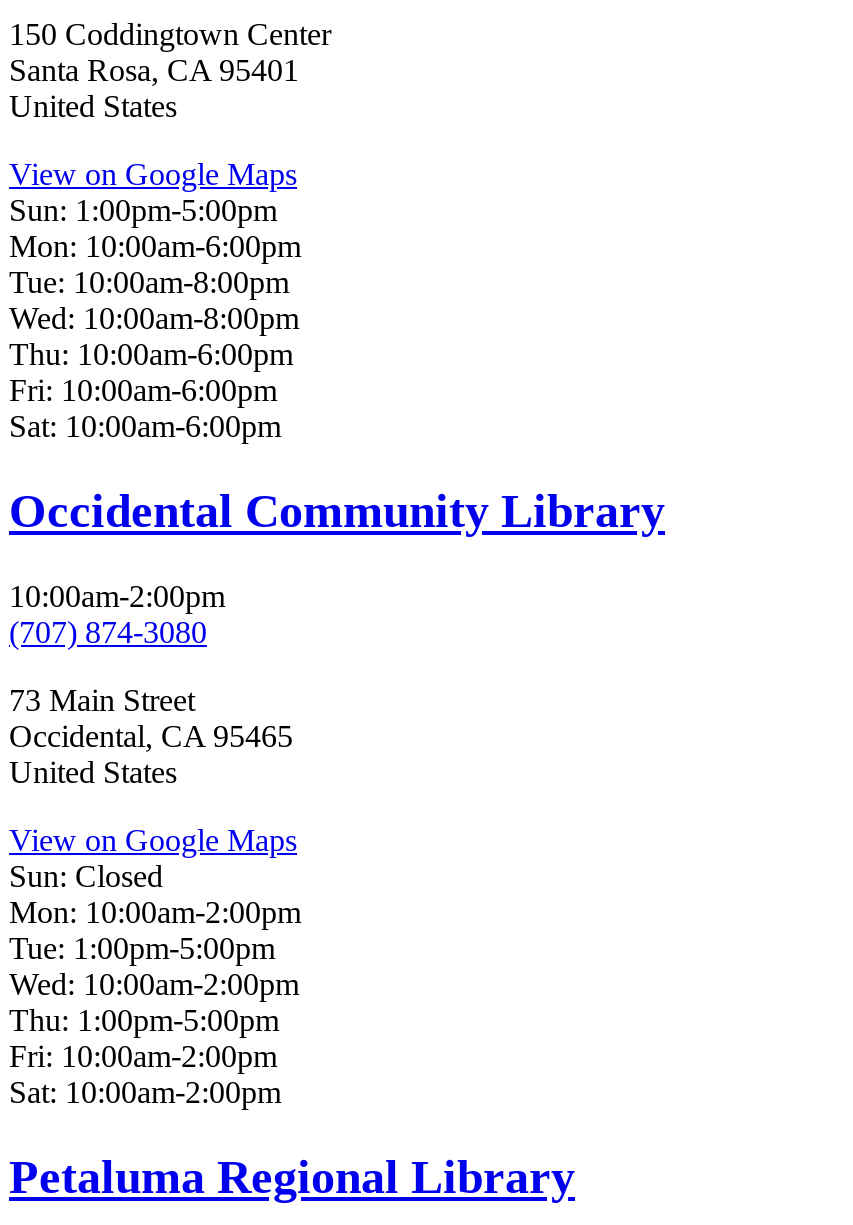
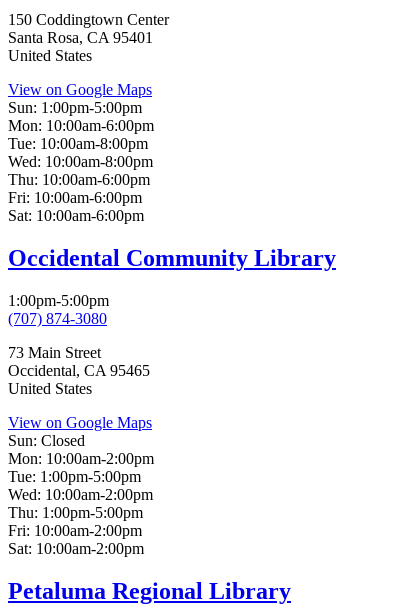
[9,579,225,613] 10:00am-2:00pm -> [8,292,109,309] 1:00pm-5:00pm

